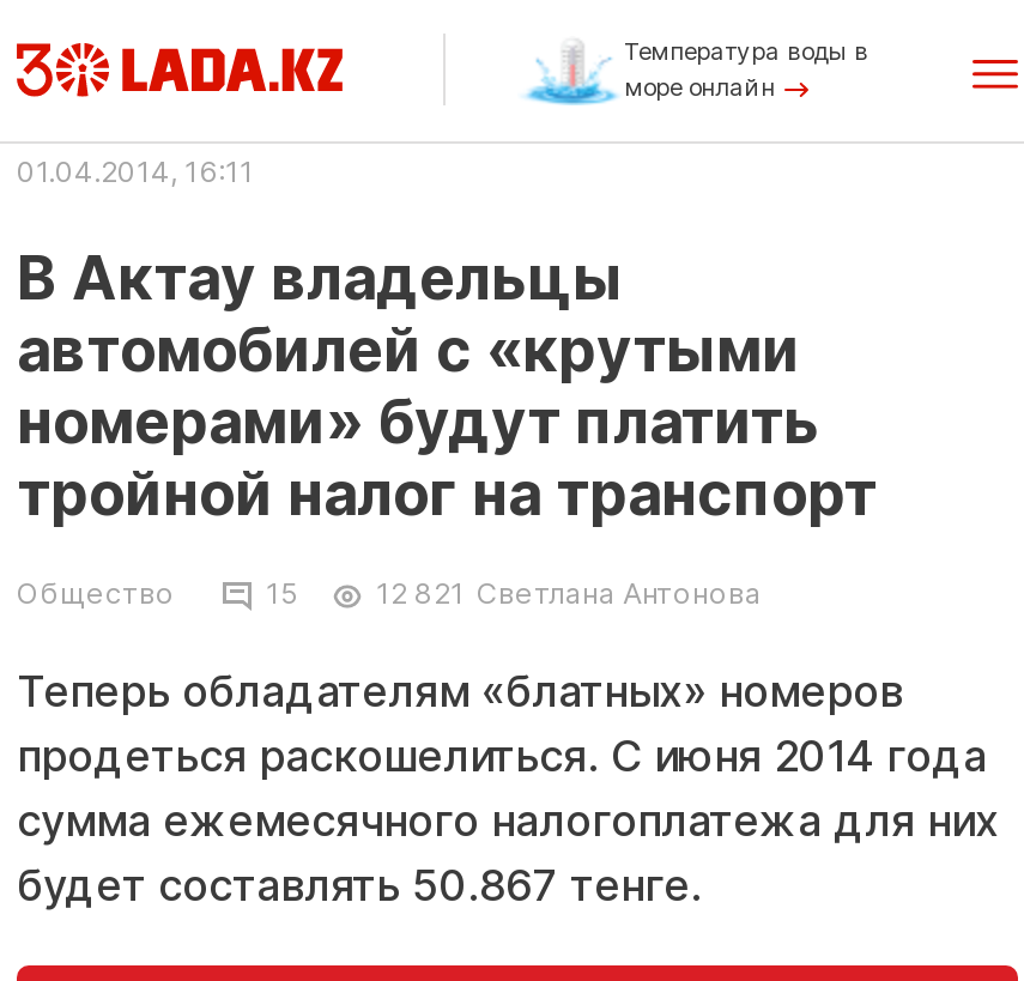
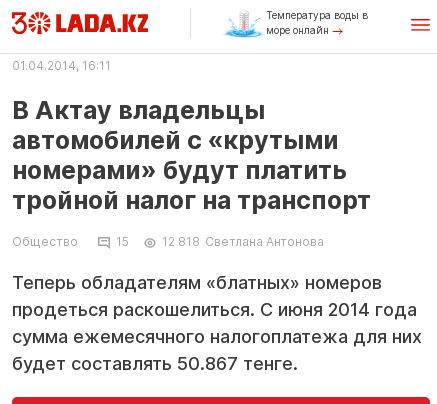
[376,575,762,611] 12 821 Светлана Антонова -> [162,234,324,249] 12 818 Светлана Антонова

